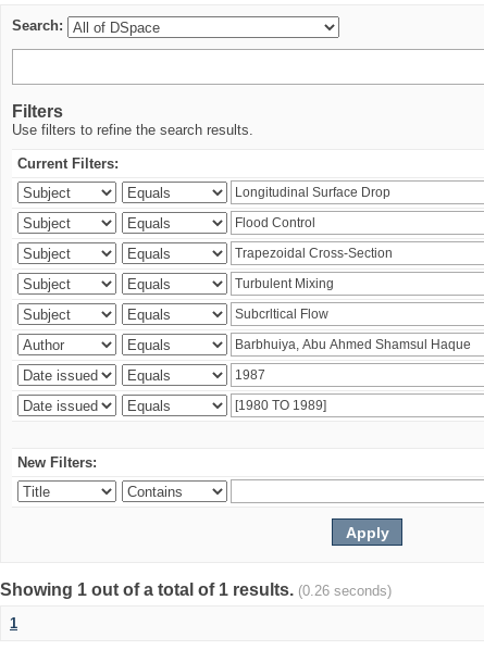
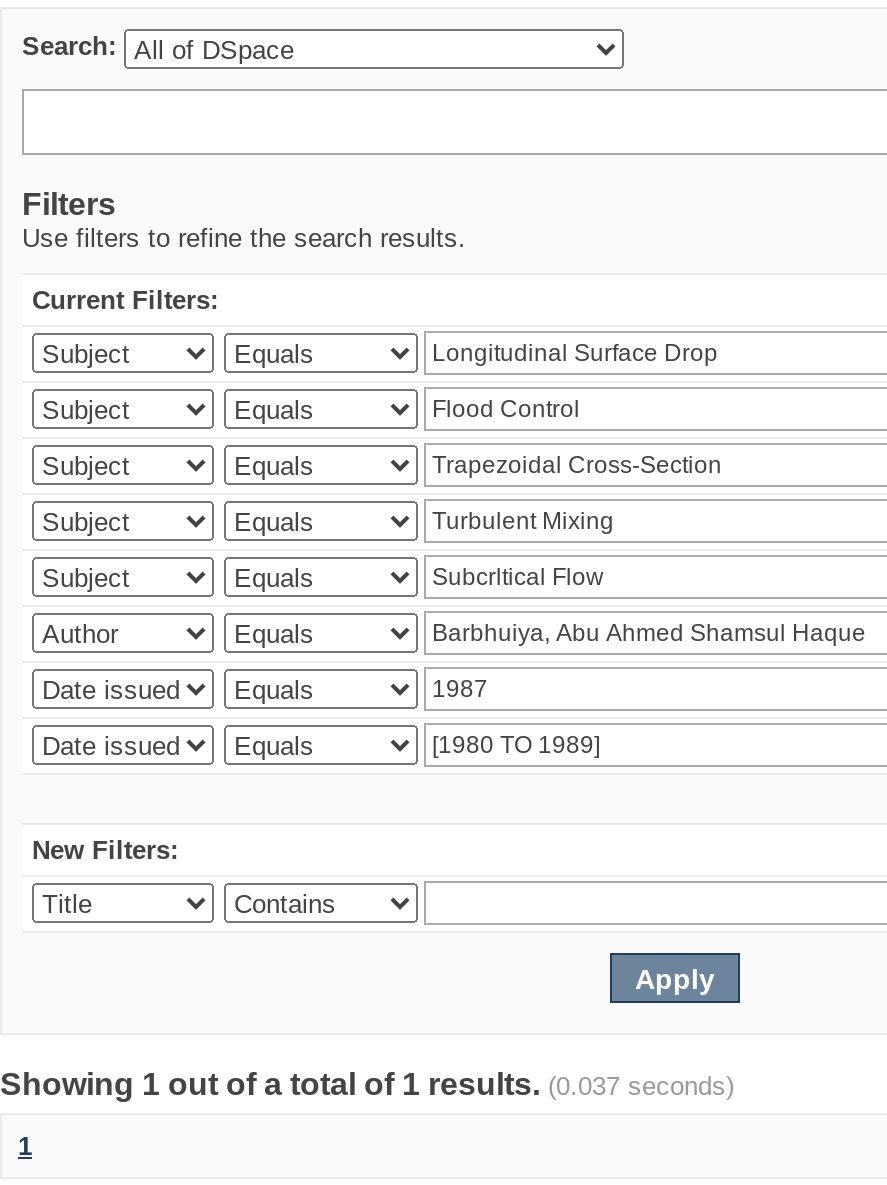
[0,580,392,599] Showing 1 out of a total of 1 results. (0.26 seconds) -> [0,1067,734,1101] Showing 1 out of a total of 1 results. (0.037 seconds)

